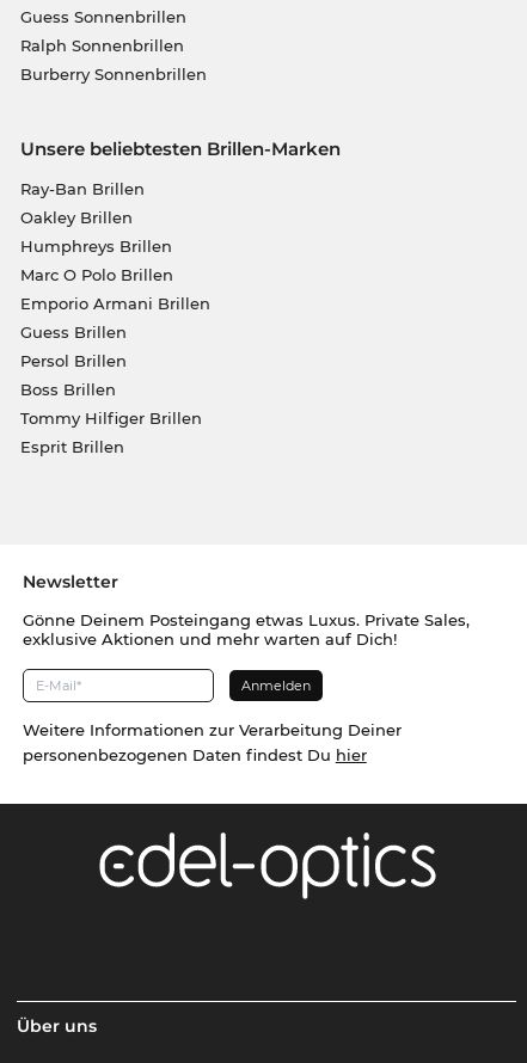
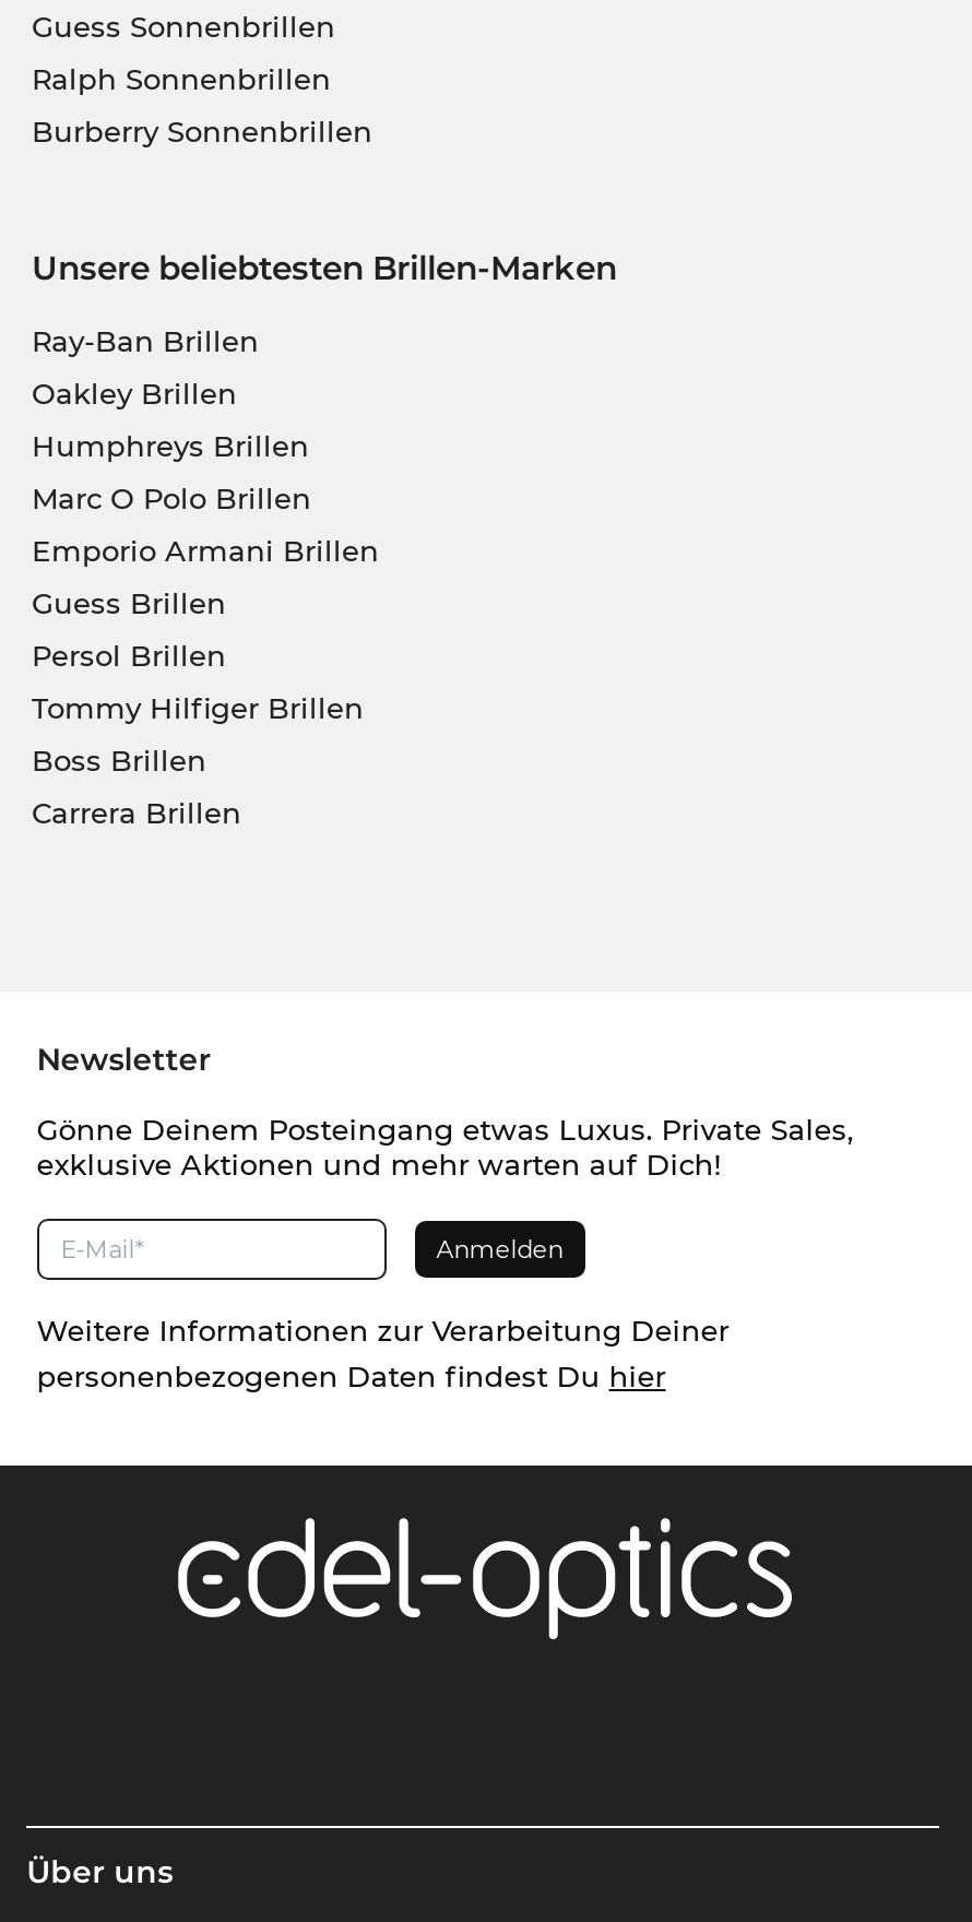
moved [20,380,115,399] -> [32,743,206,778]: Boss Brillen
moved [20,409,201,428] -> [32,691,364,726]: Tommy Hilfiger Brillen
[20,437,124,456] Esprit Brillen -> [32,795,241,830] Carrera Brillen

